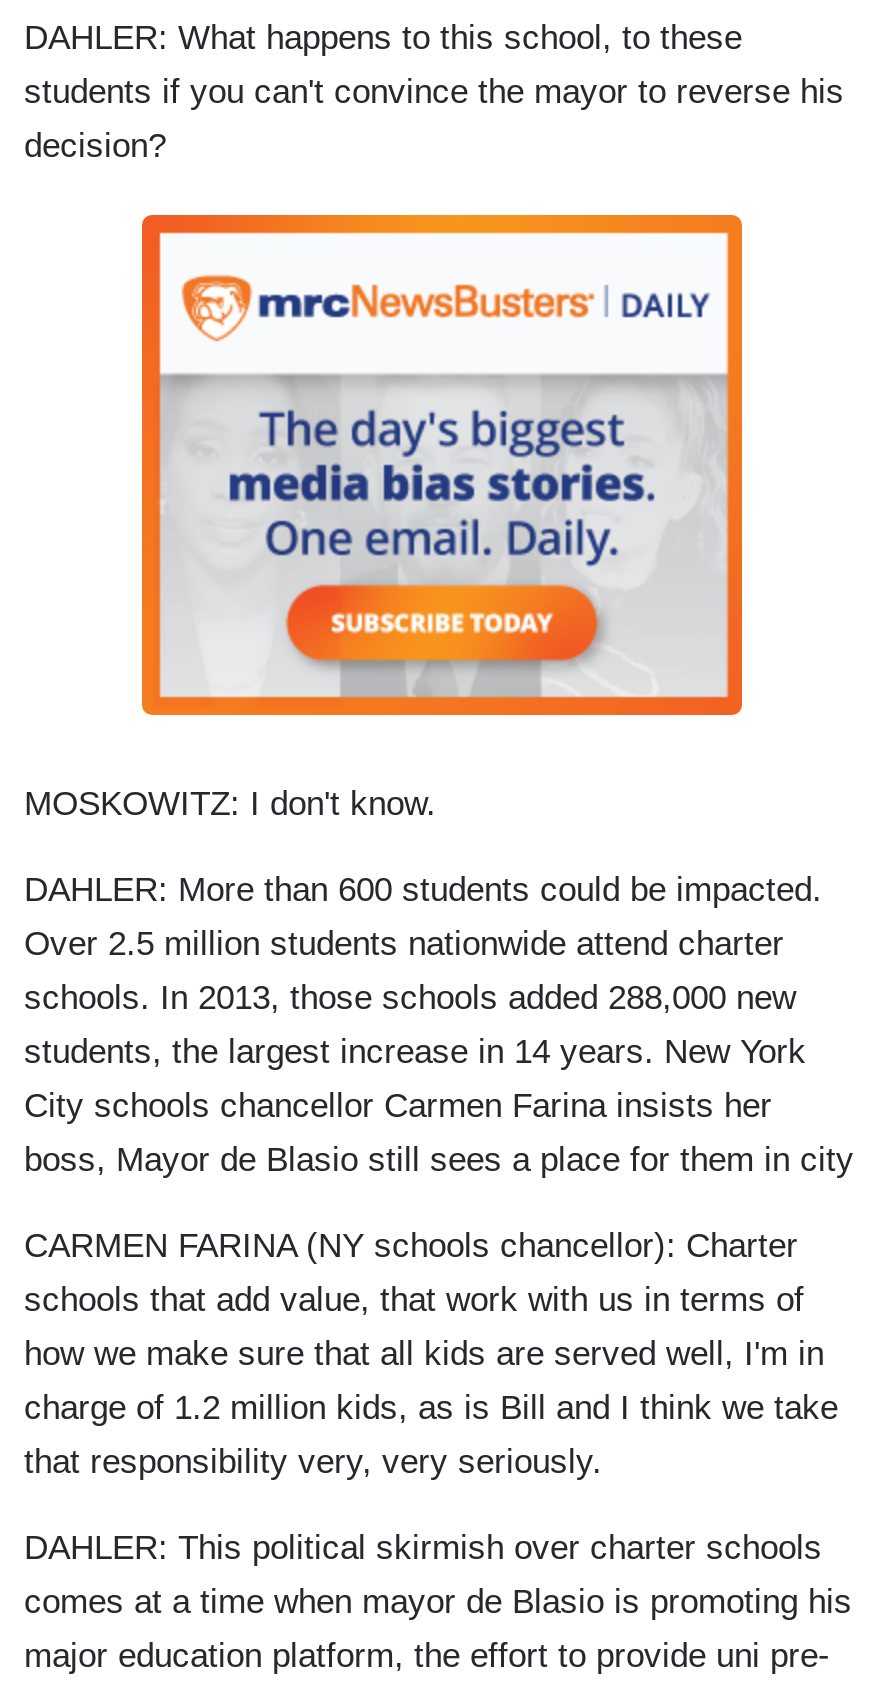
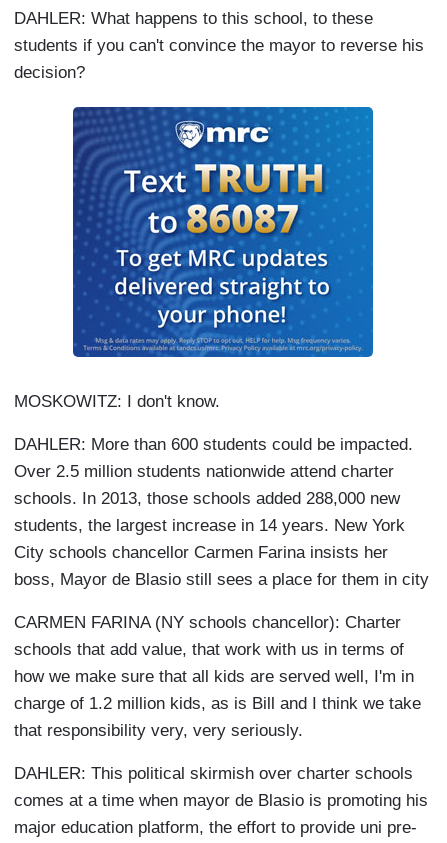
[140,213,744,717] [image] -> [72,106,374,358] [image]

